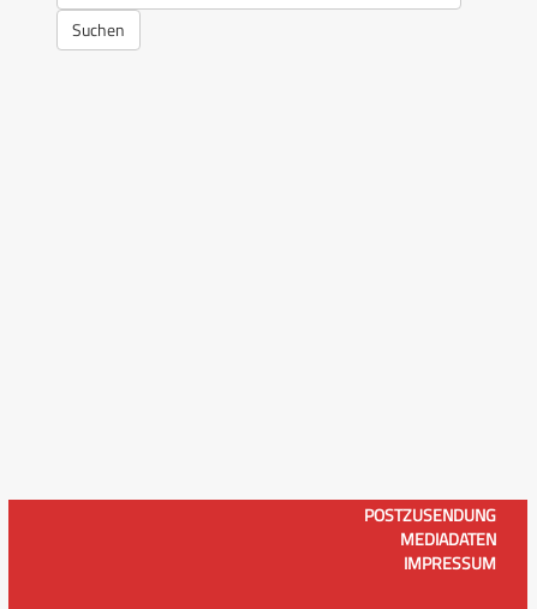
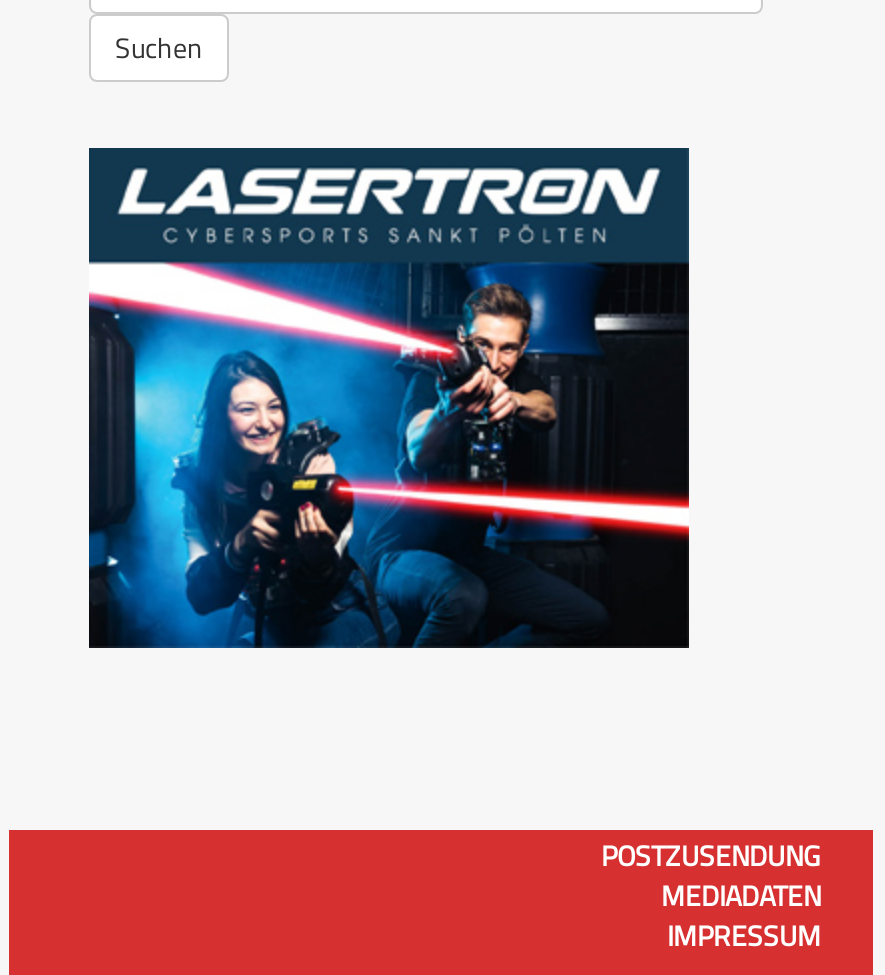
none -> [87,146,691,650] [image]

